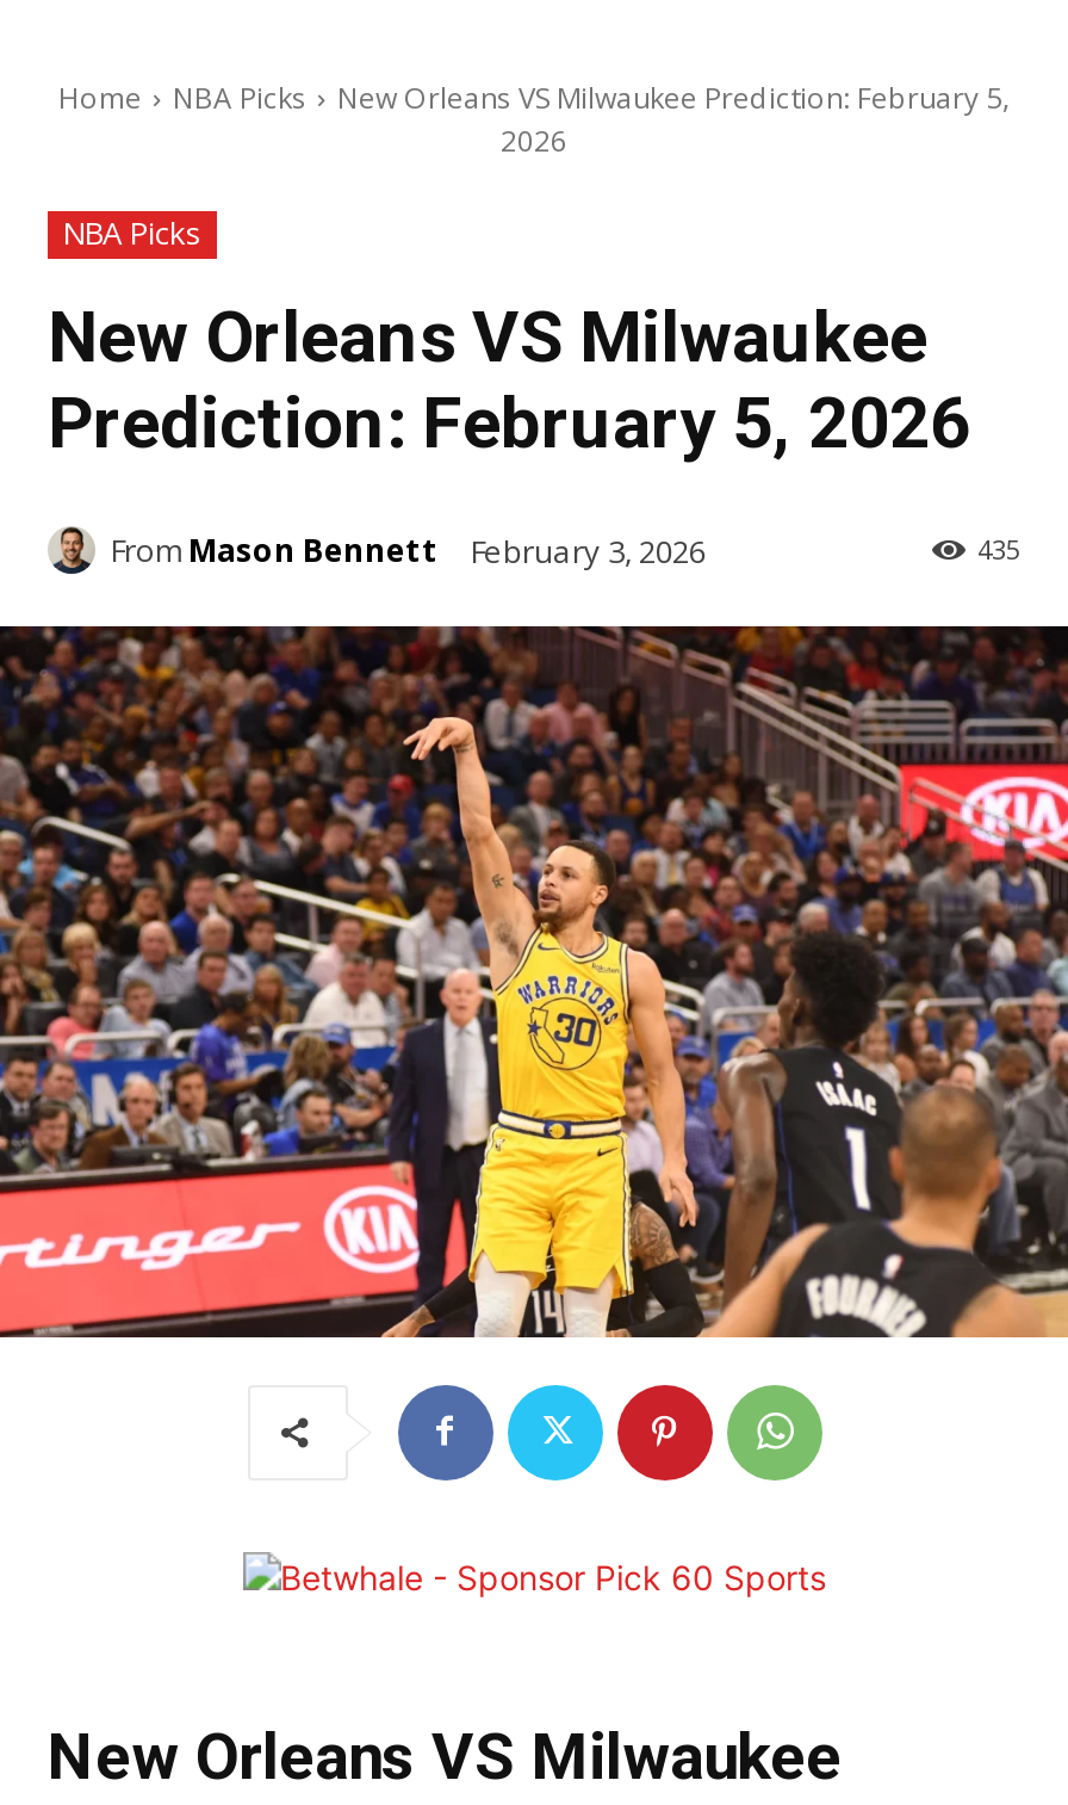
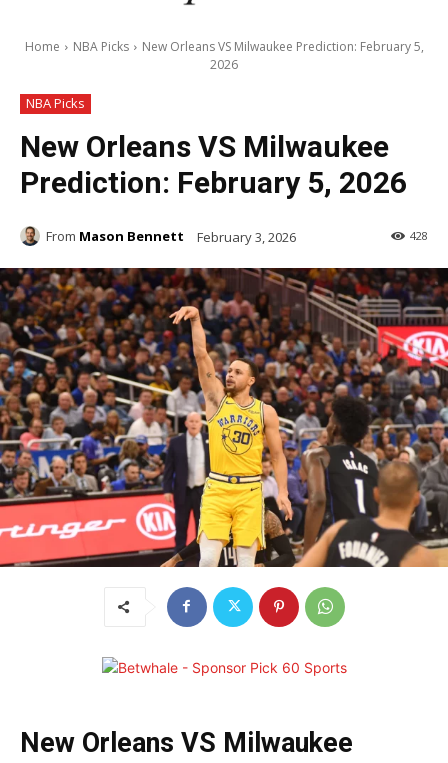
[977,531,1020,567] 435 -> [410,228,428,243] 428

